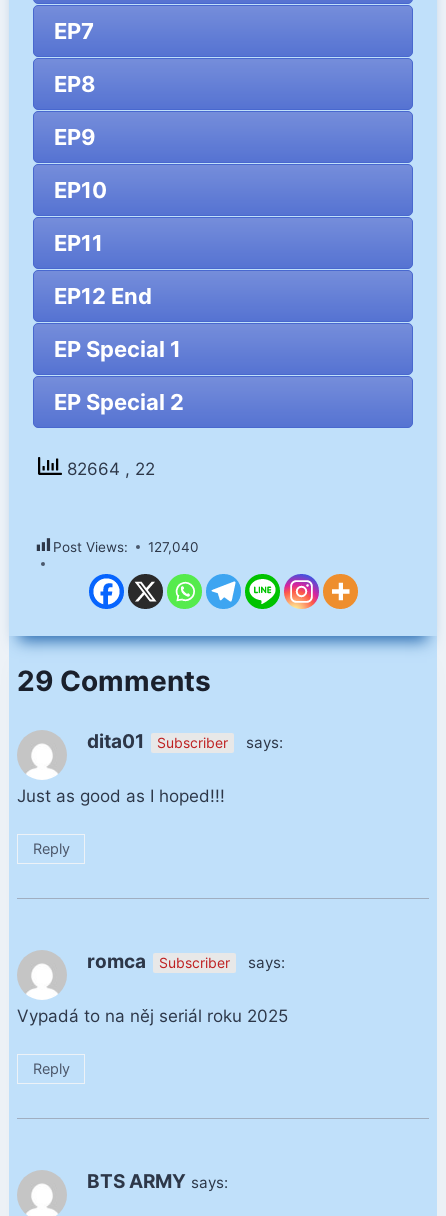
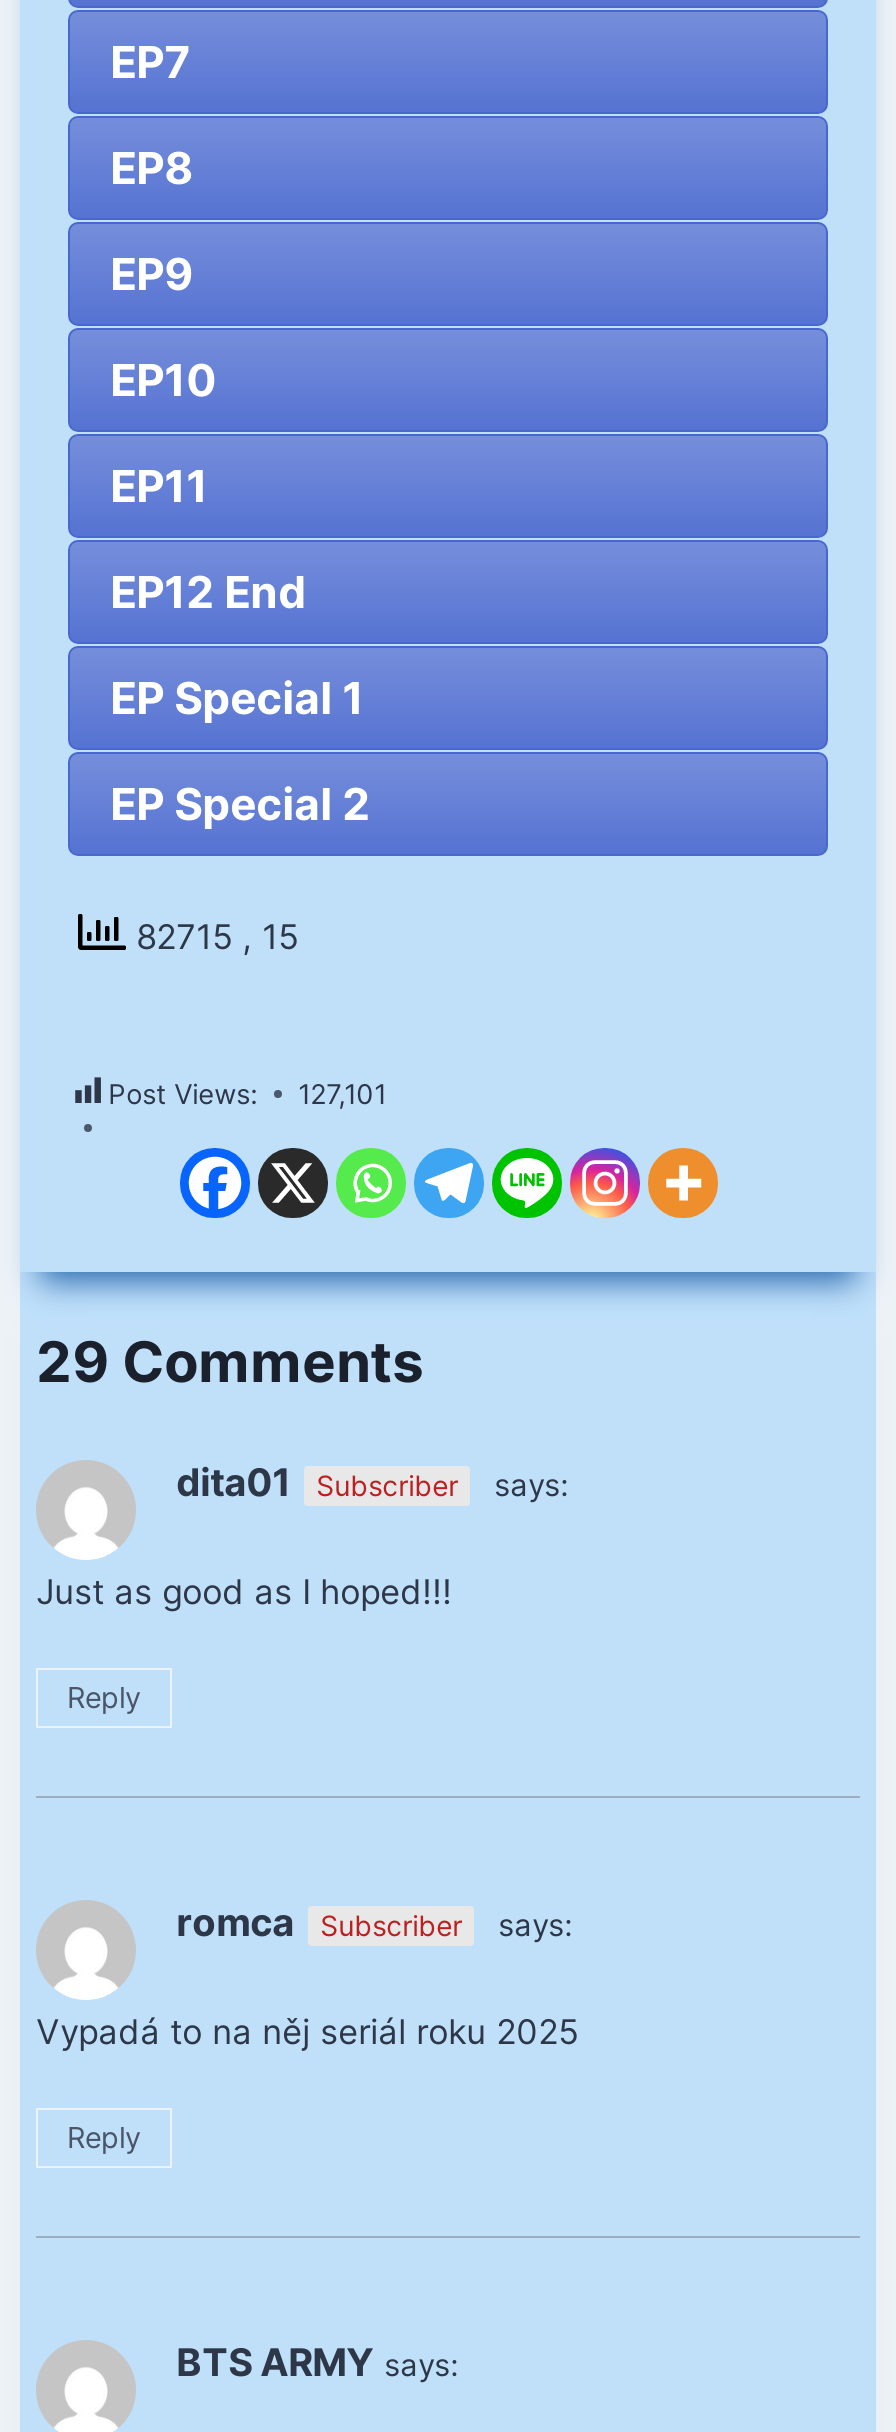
[62,459,155,479] 82664, 22 -> [126,918,298,958] 82715, 15
[53,539,199,555] Post Views: 127,040 -> [108,1078,386,1110] Post Views: 127,101

